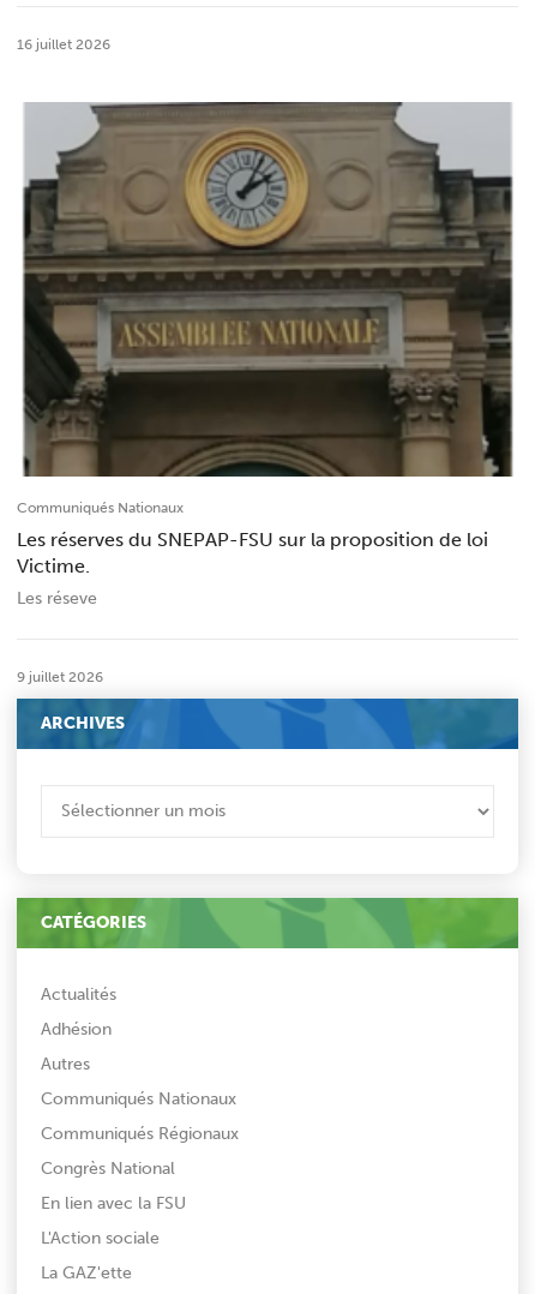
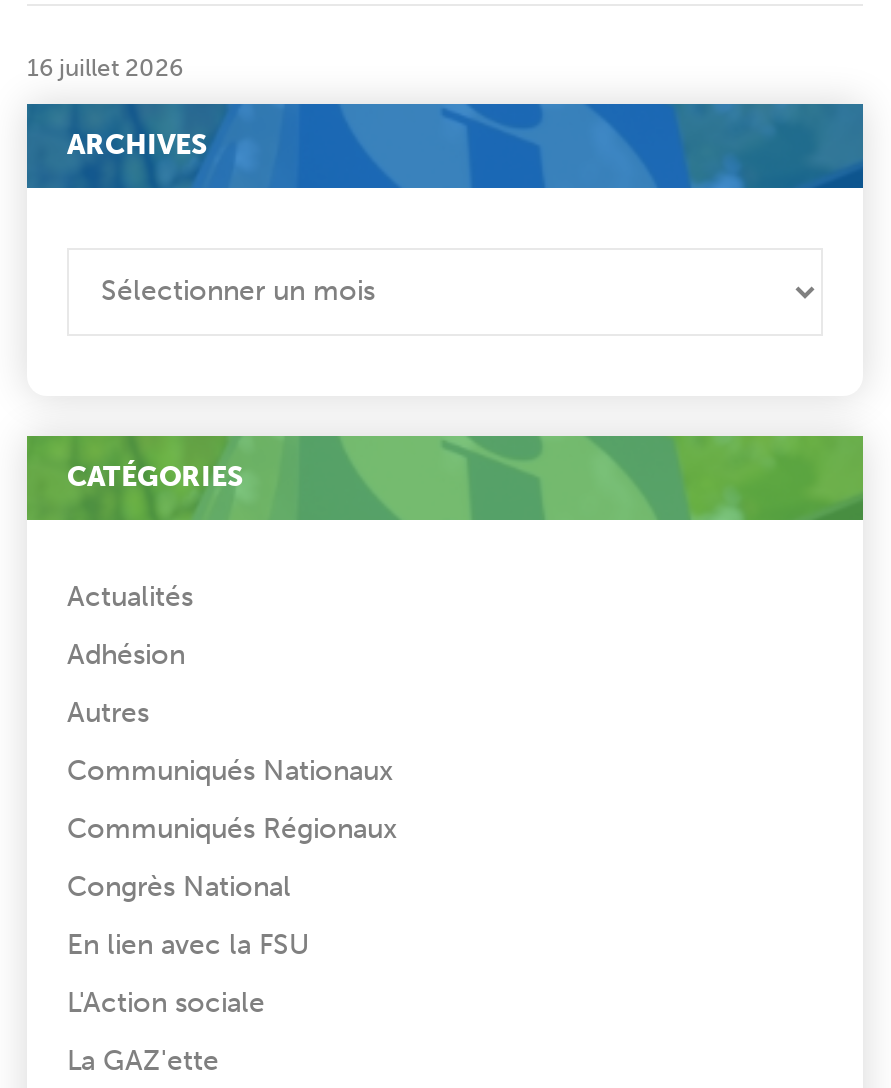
[17,101,513,608] [image] | Communiqués Nationaux | Les réserves du SNEPAP-FSU sur la proposition de loi | Victime. | Les réseve -> none
[17,668,103,685] 9 juillet 2026 -> none

